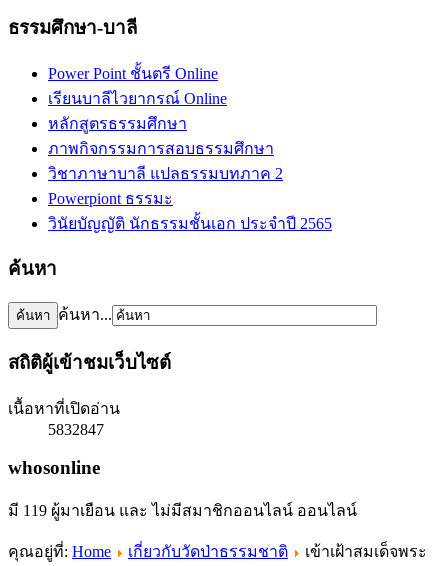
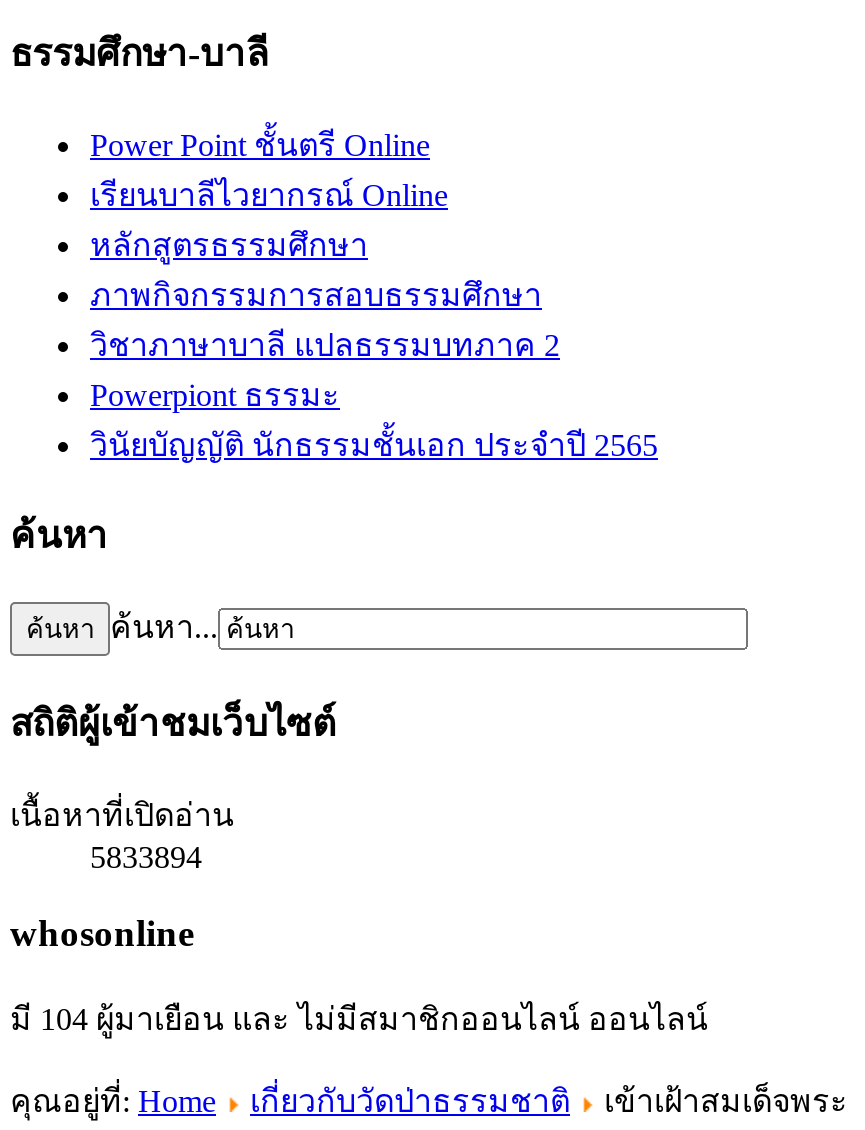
[48,420,104,437] 5832847 -> [90,839,202,873] 5833894
[8,502,357,519] มี 119 ผู้มาเยือน และ ไม่มีสมาชิกออนไลน์ ออนไลน์ -> [10,1002,708,1036] มี 104 ผู้มาเยือน และ ไม่มีสมาชิกออนไลน์ ออนไลน์

